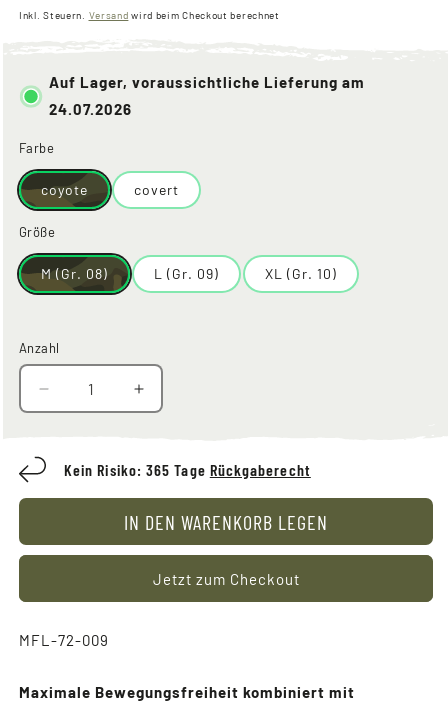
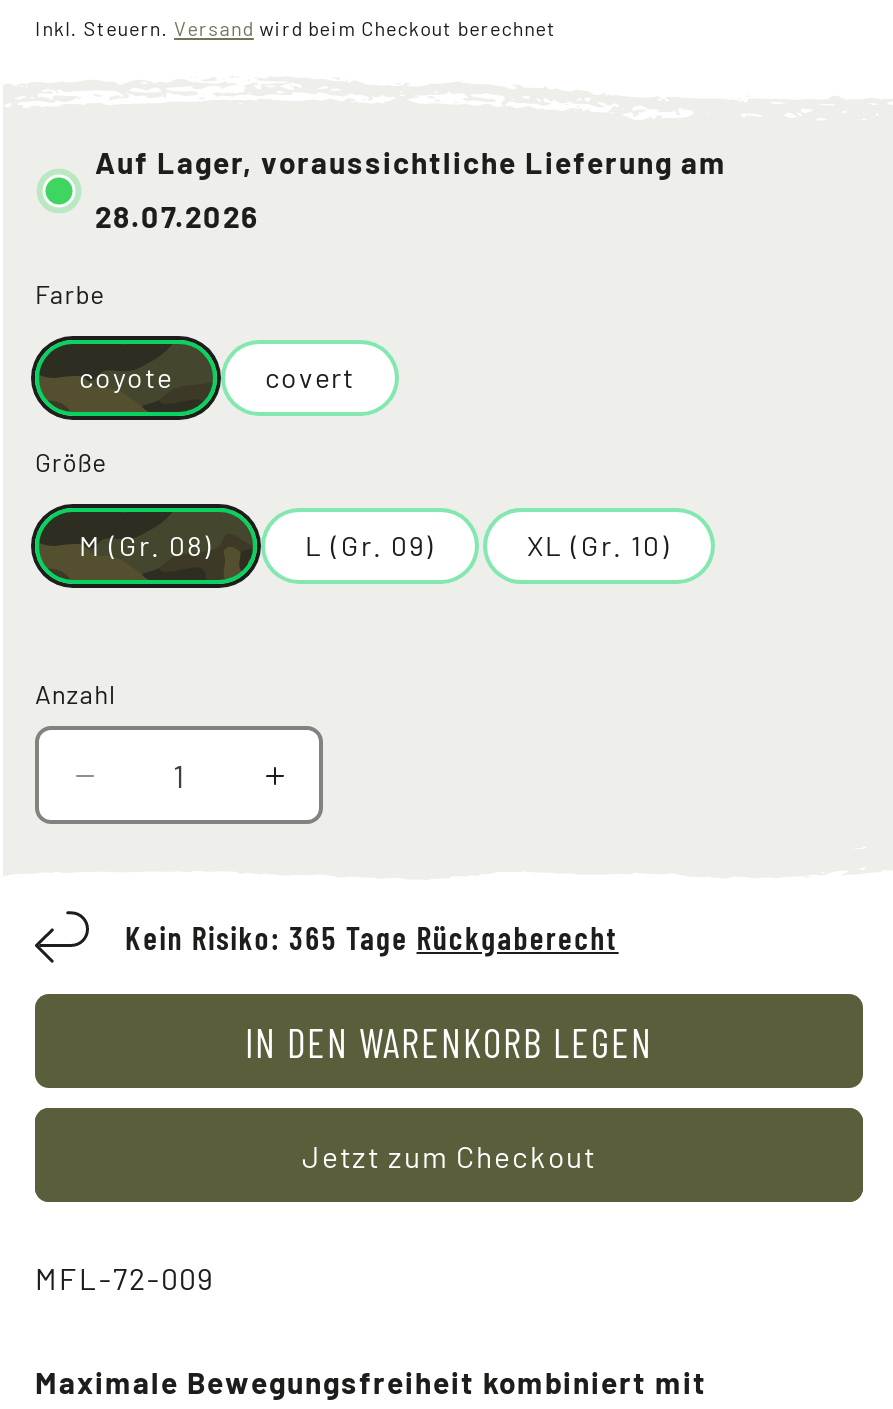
[49,100,132,118] 24.07.2026 -> [95,198,259,234] 28.07.2026

